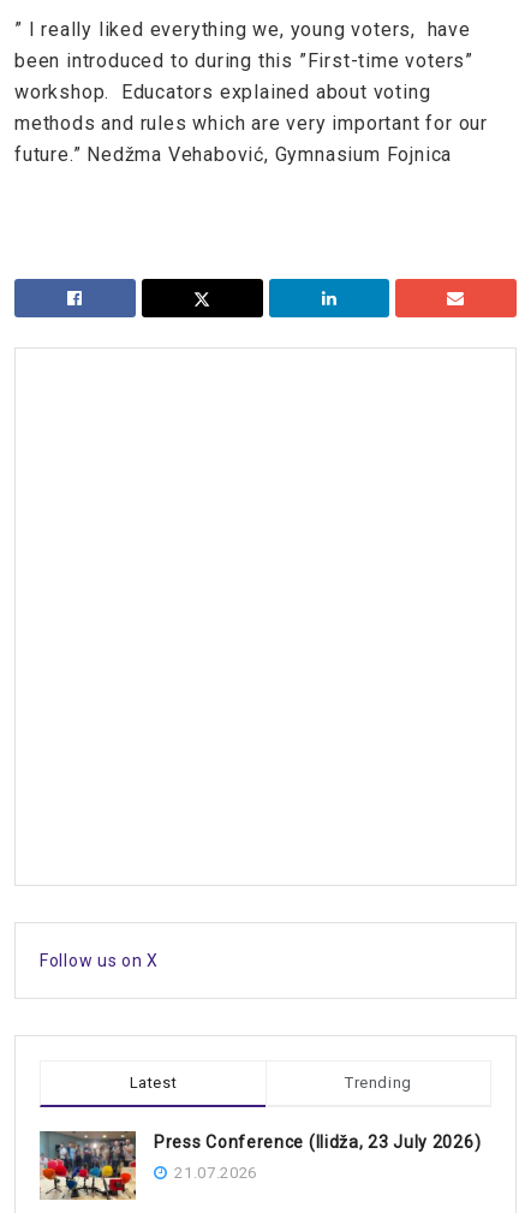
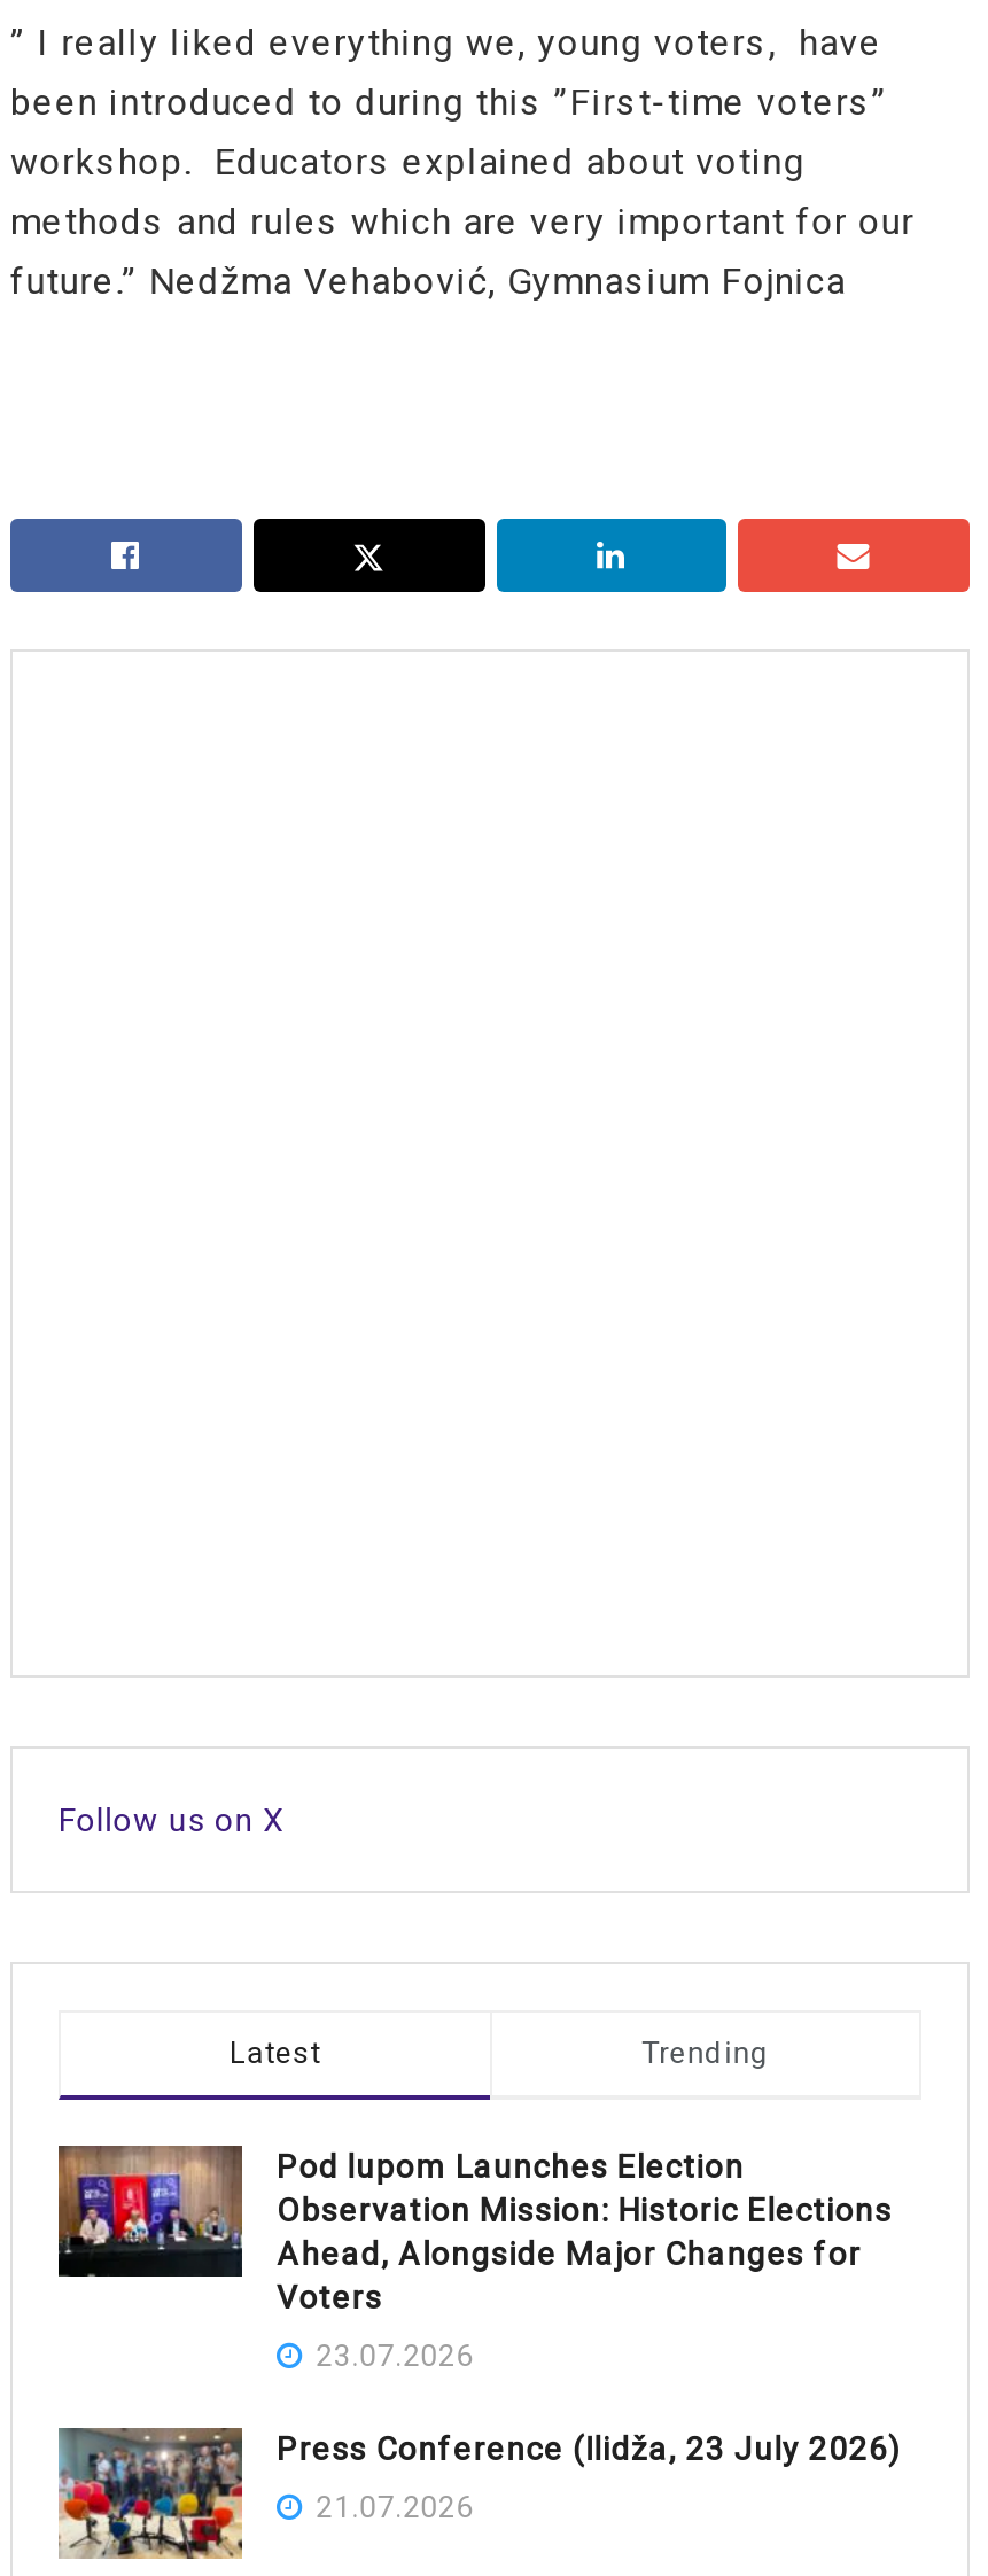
none -> [56,2148,892,2373] [image] | Pod lupom Launches Election | Observation Mission: Historic Elections | Ahead, Alongside Major Changes for | Voters | 23.07.2026

